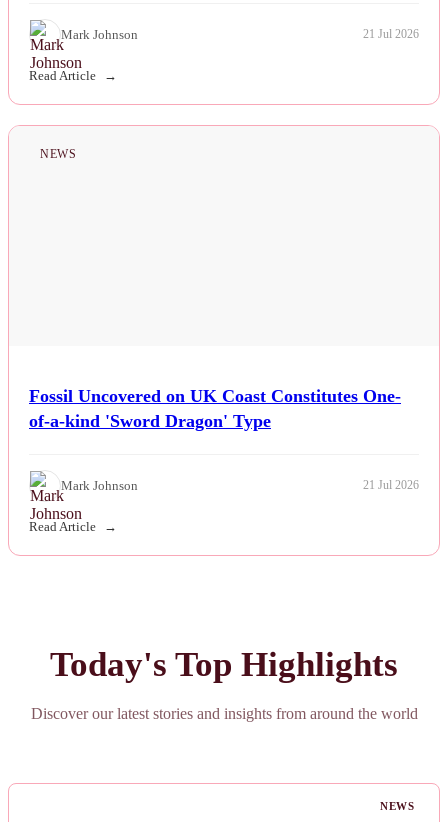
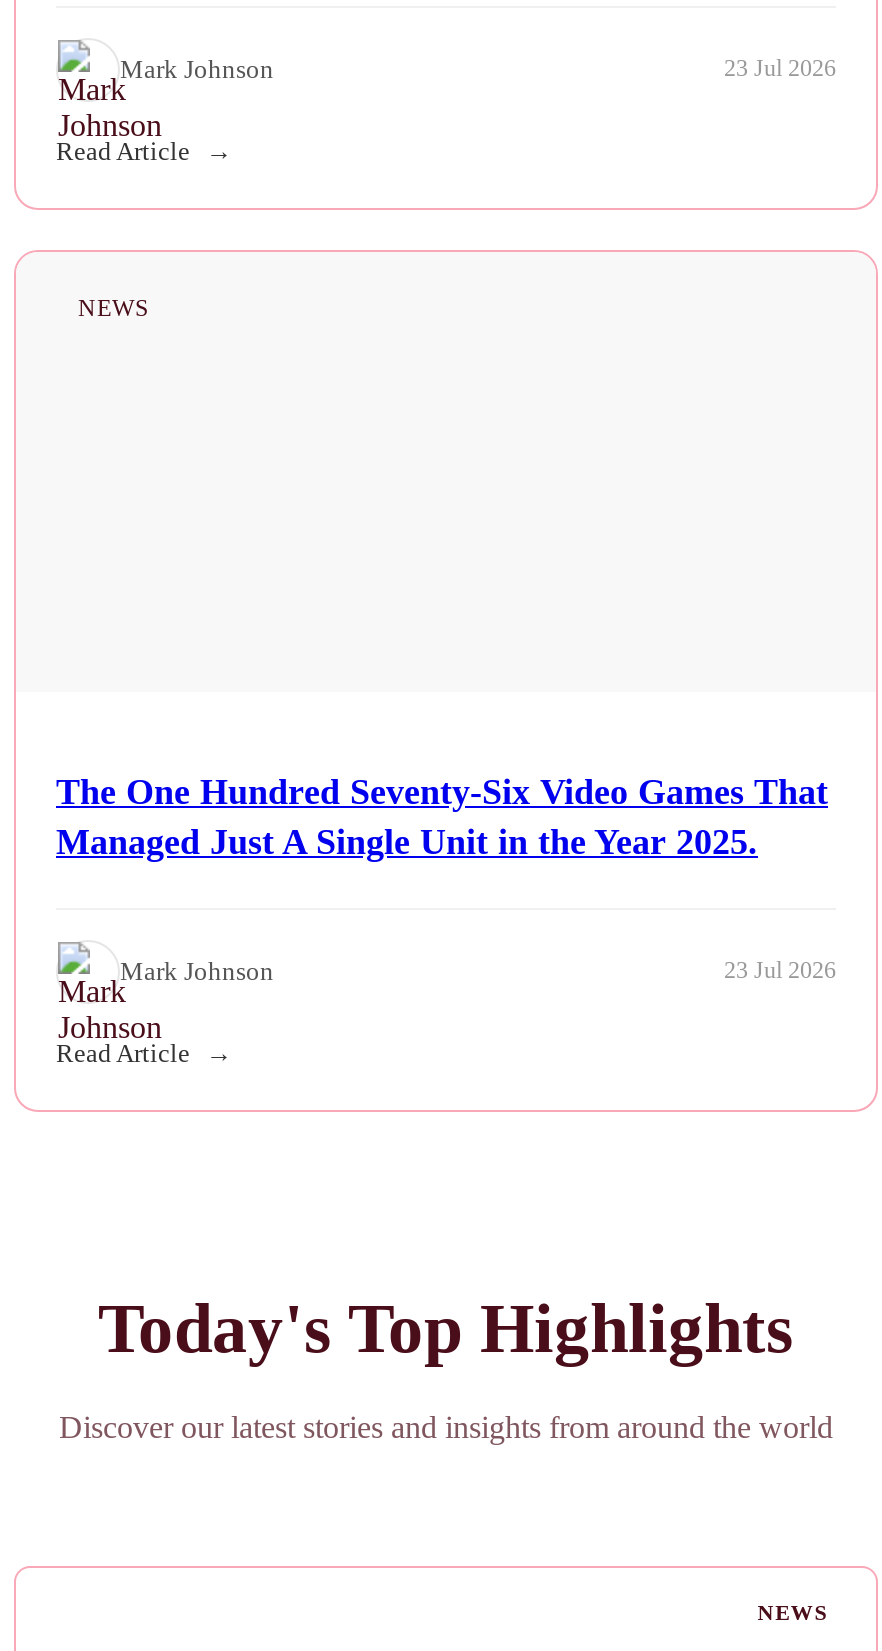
[363,27,419,41] 21 Jul 2026 -> [724,54,836,82] 23 Jul 2026
[29,386,401,431] Fossil Uncovered on UK Coast Constitutes One- | of-a-kind 'Sword Dragon' Type -> [56,771,828,861] The One Hundred Seventy-Six Video Games That | Managed Just A Single Unit in the Year 2025.
[363,478,419,492] 21 Jul 2026 -> [724,956,836,984] 23 Jul 2026

